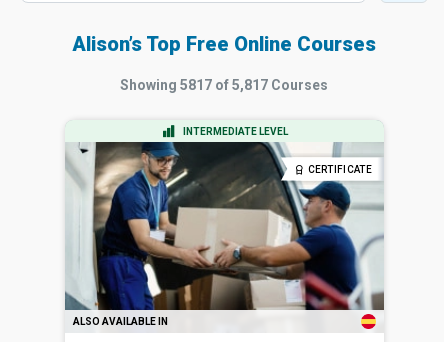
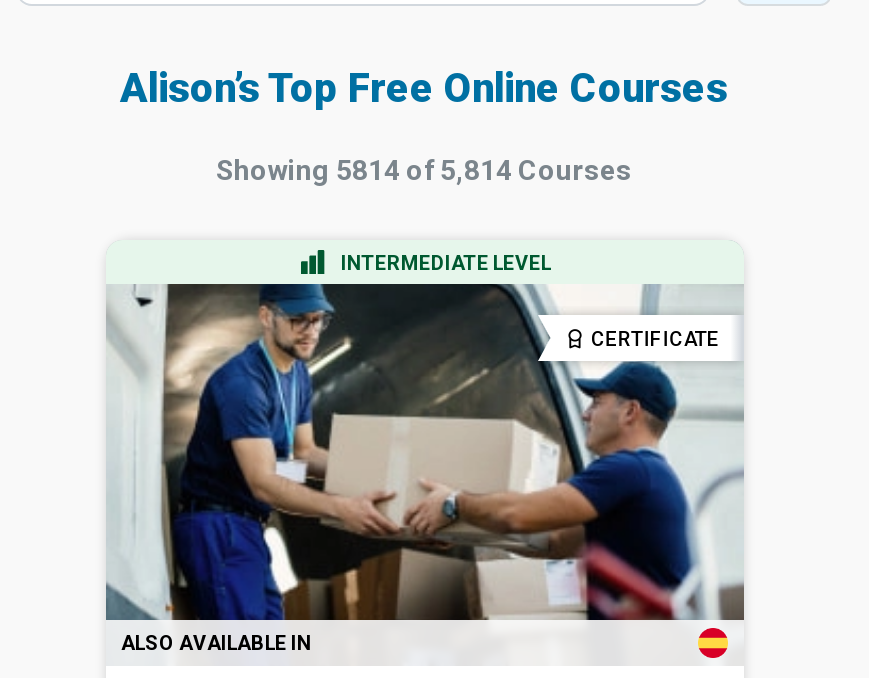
[120,77,328,93] Showing 5817 of 5,817 Courses -> [216,154,632,186] Showing 5814 of 5,814 Courses

